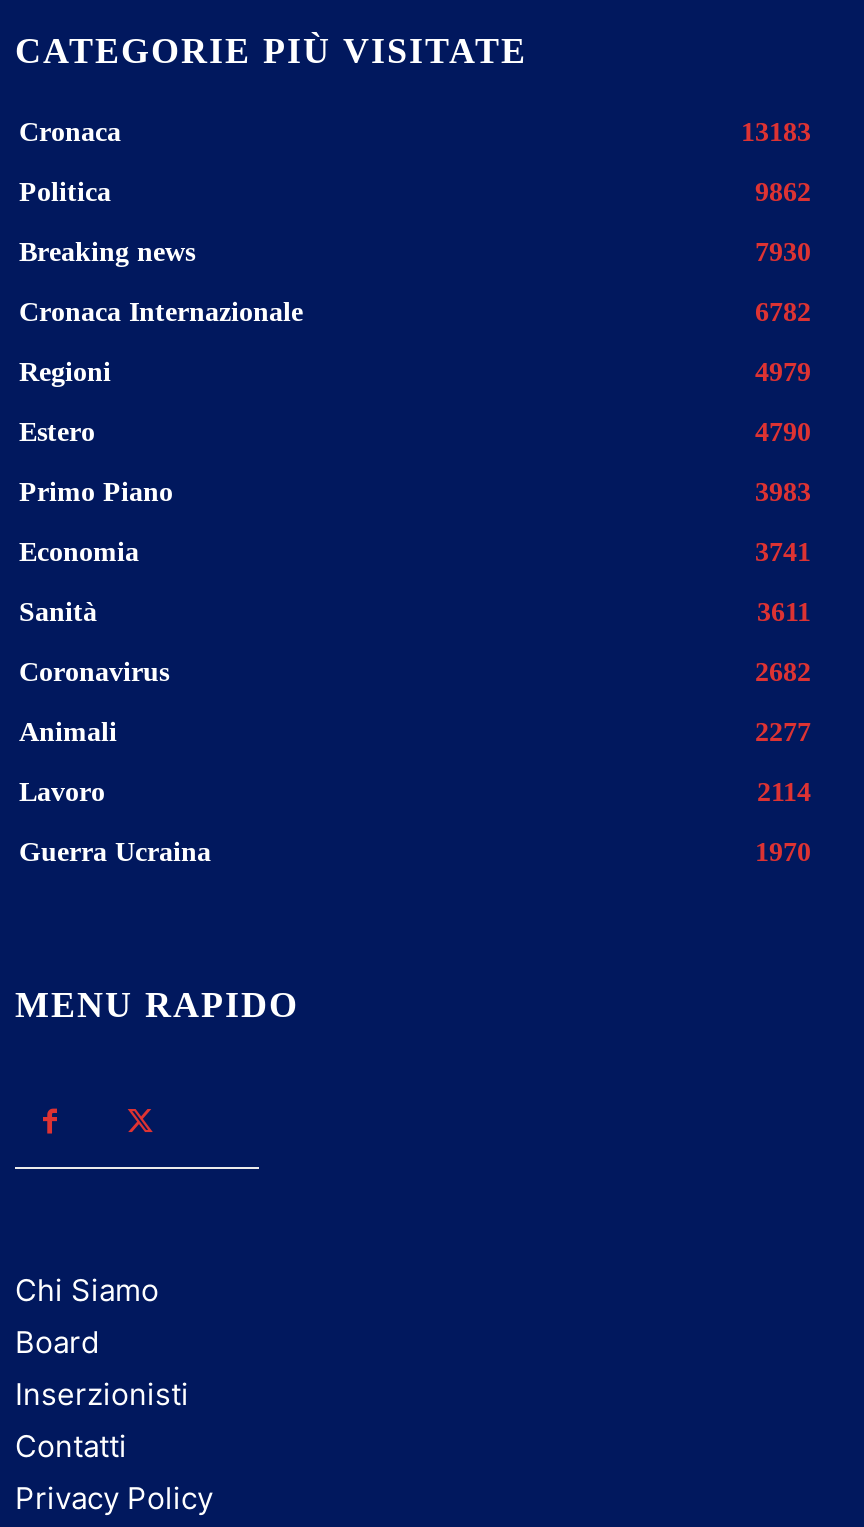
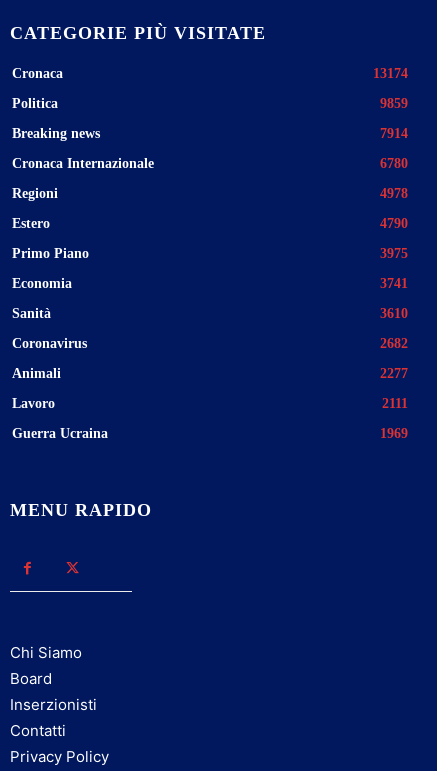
[741,117,811,147] 13183 -> [373,66,408,81] 13174
[755,177,811,207] 9862 -> [380,96,408,111] 9859
[755,237,811,267] 7930 -> [380,126,408,141] 7914
[755,297,811,327] 6782 -> [380,156,408,171] 6780
[755,357,811,387] 4979 -> [380,186,408,201] 4978
[755,477,811,507] 3983 -> [380,246,408,261] 3975
[757,597,811,627] 3611 -> [380,306,408,321] 3610
[757,777,811,807] 2114 -> [382,396,408,411] 2111
[755,837,811,867] 1970 -> [380,426,408,441] 1969

